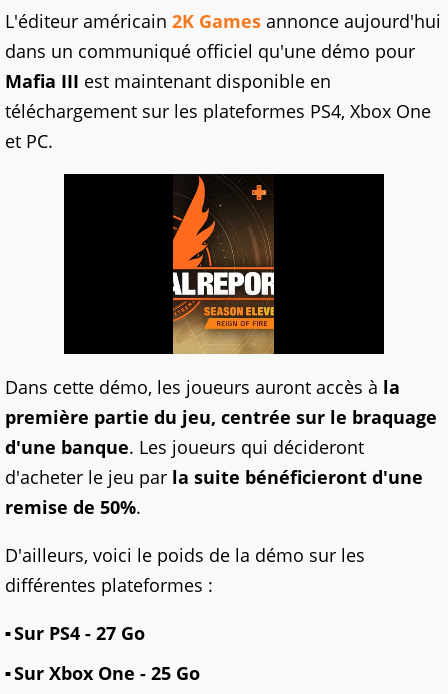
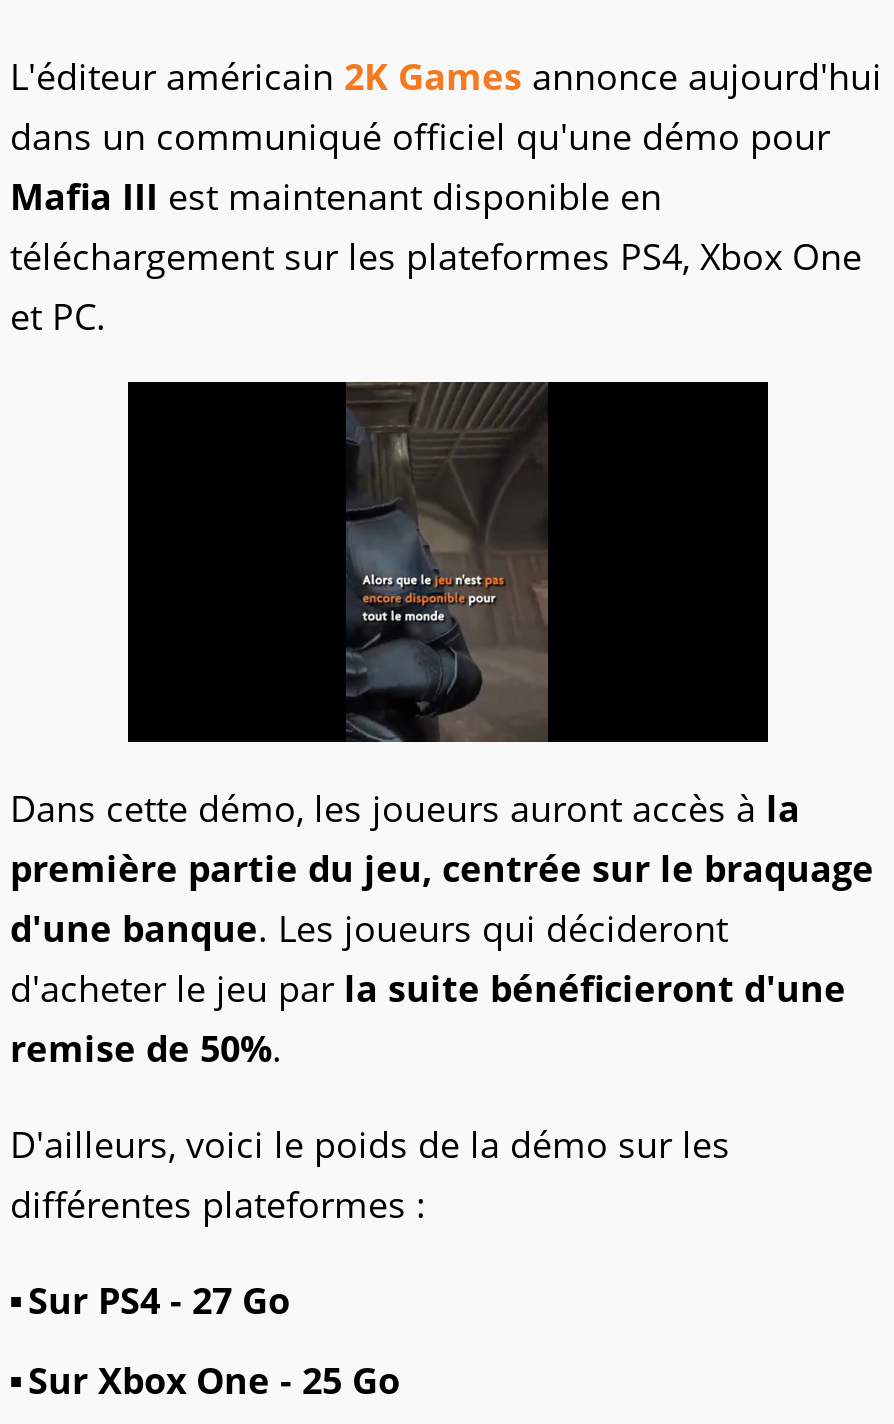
[172,175,275,355] [image] -> [346,382,548,744] [image]

